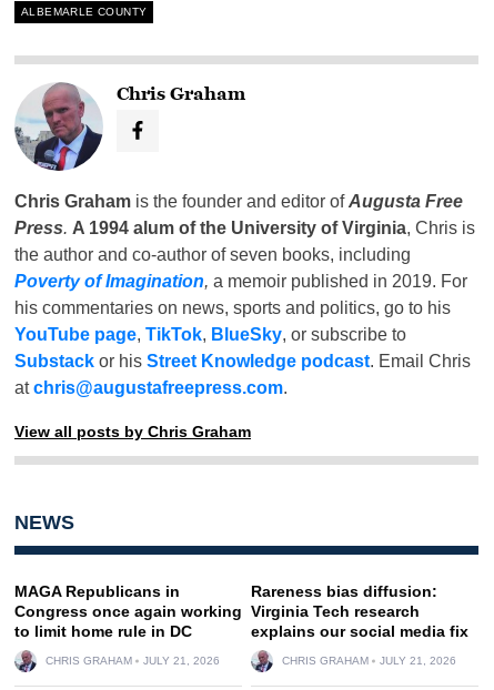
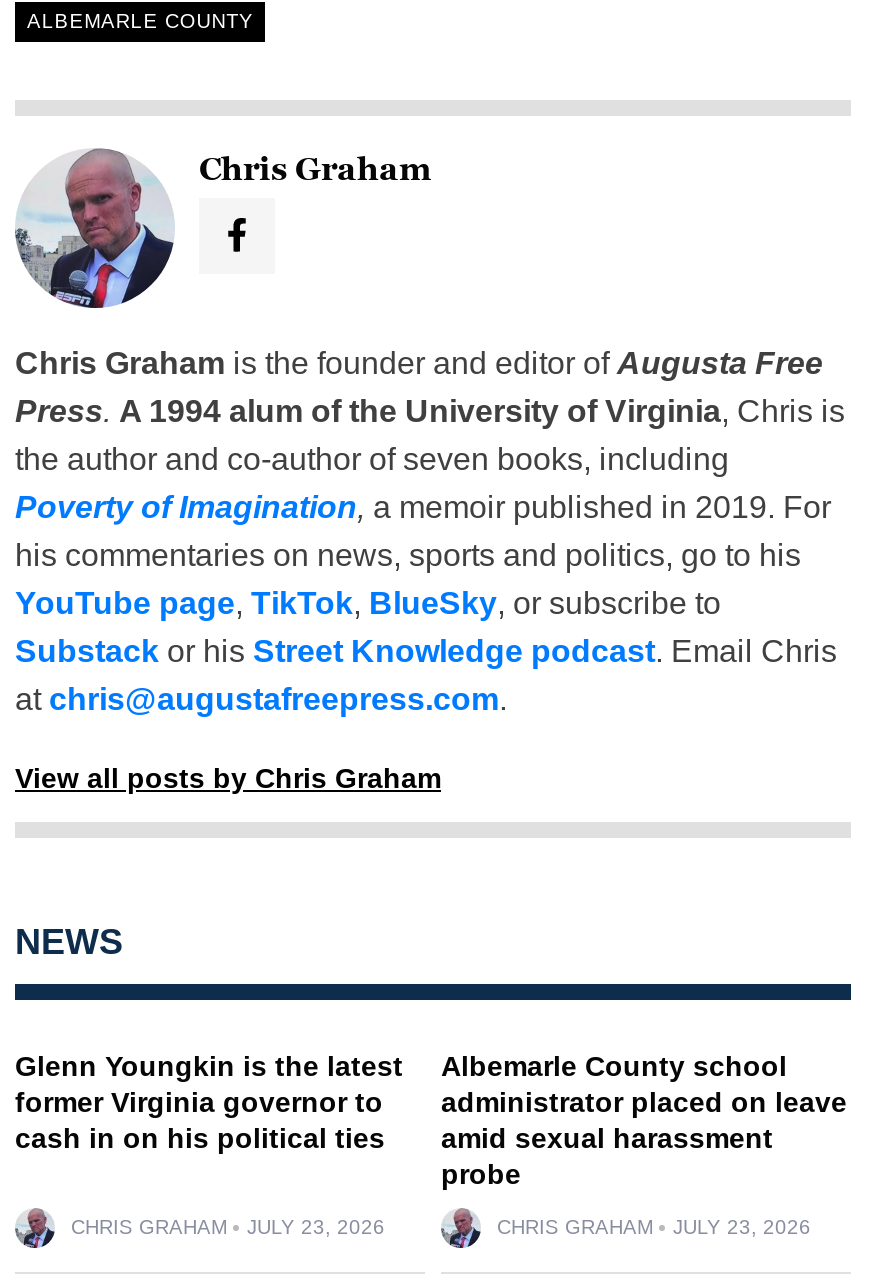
[14,582,242,640] MAGA Republicans in | Congress once again working | to limit home rule in DC -> [15,1050,403,1154] Glenn Youngkin is the latest | former Virginia governor to | cash in on his political ties
[251,582,468,640] Rareness bias diffusion: | Virginia Tech research | explains our social media fix -> [441,1050,847,1190] Albemarle County school | administrator placed on leave | amid sexual harassment | probe
[46,655,220,667] CHRIS GRAHAM JULY 21, 2026 -> [71,1216,385,1238] CHRIS GRAHAM JULY 23, 2026
[282,655,456,667] CHRIS GRAHAM JULY 21, 2026 -> [497,1216,811,1238] CHRIS GRAHAM JULY 23, 2026

